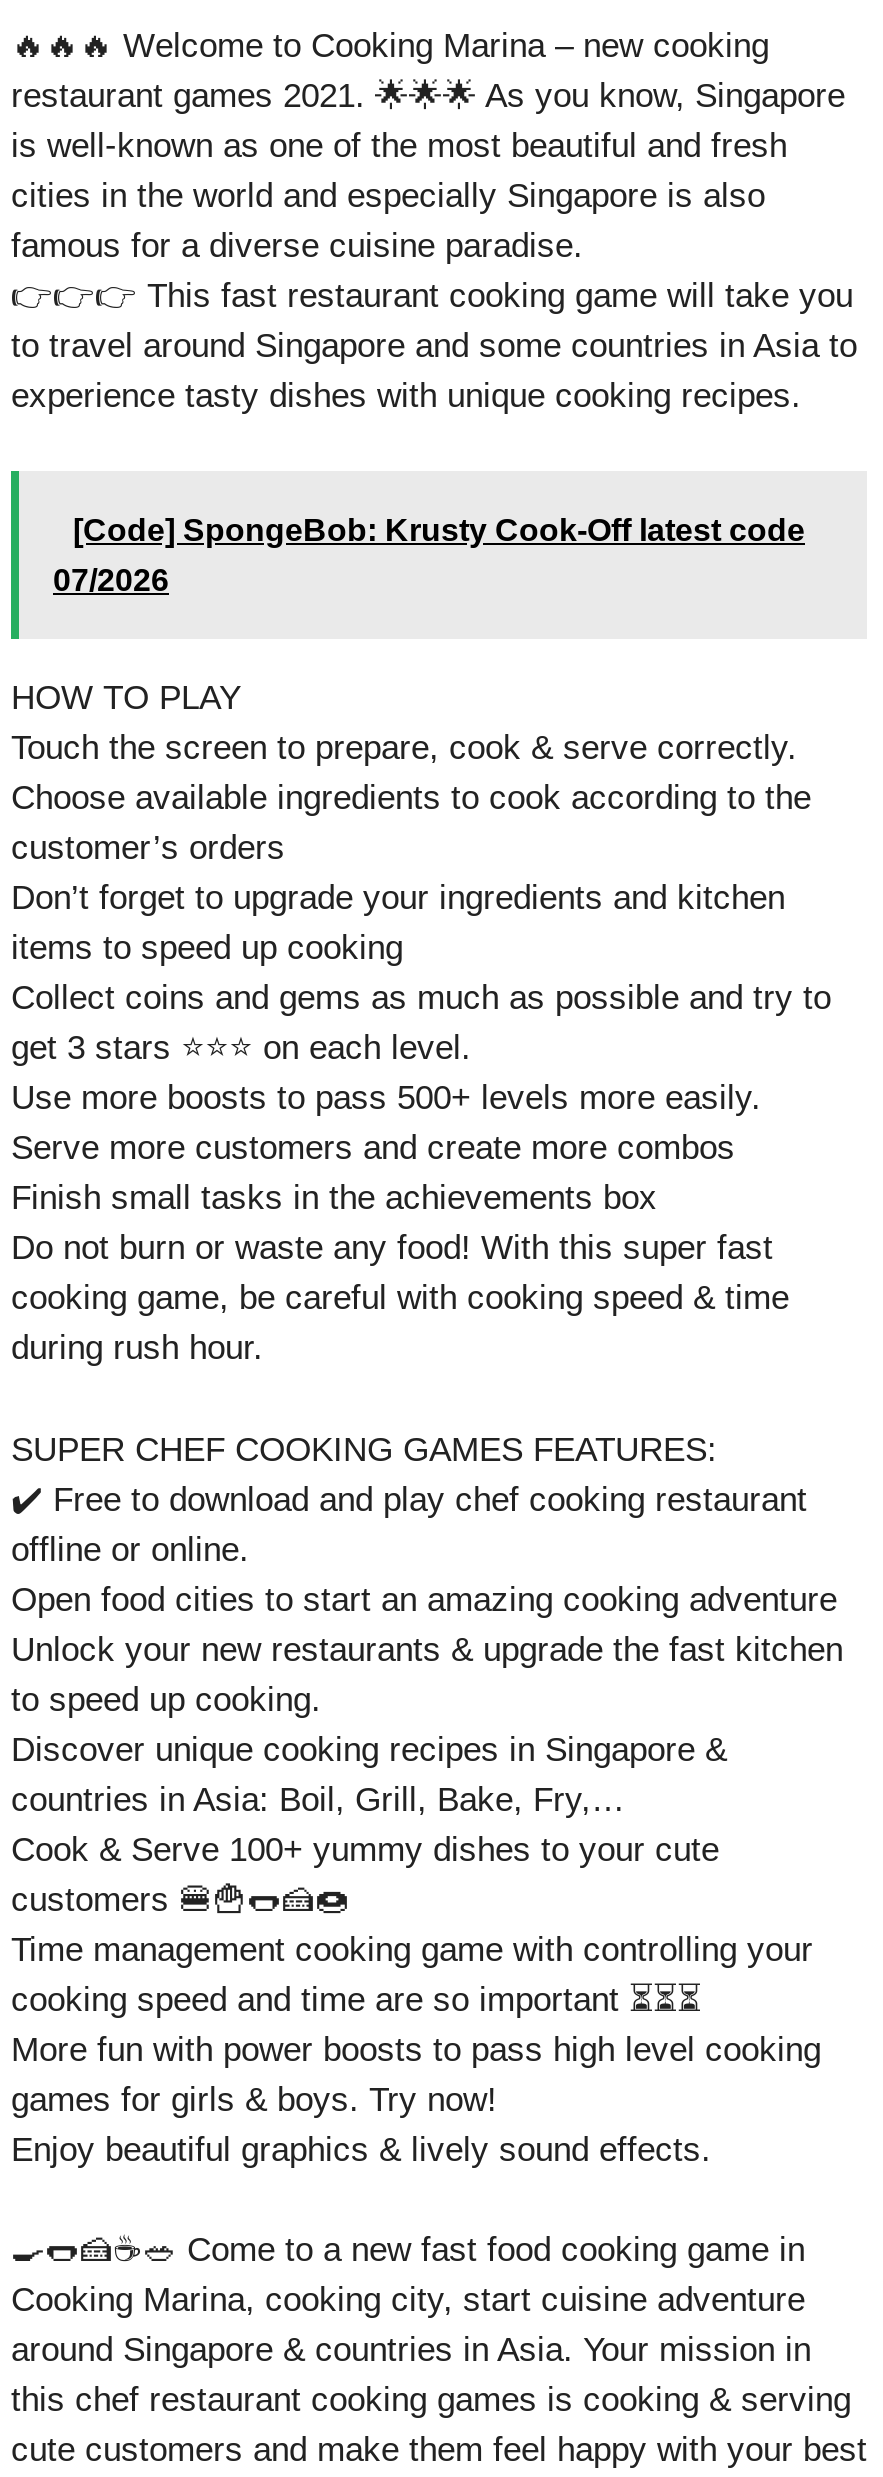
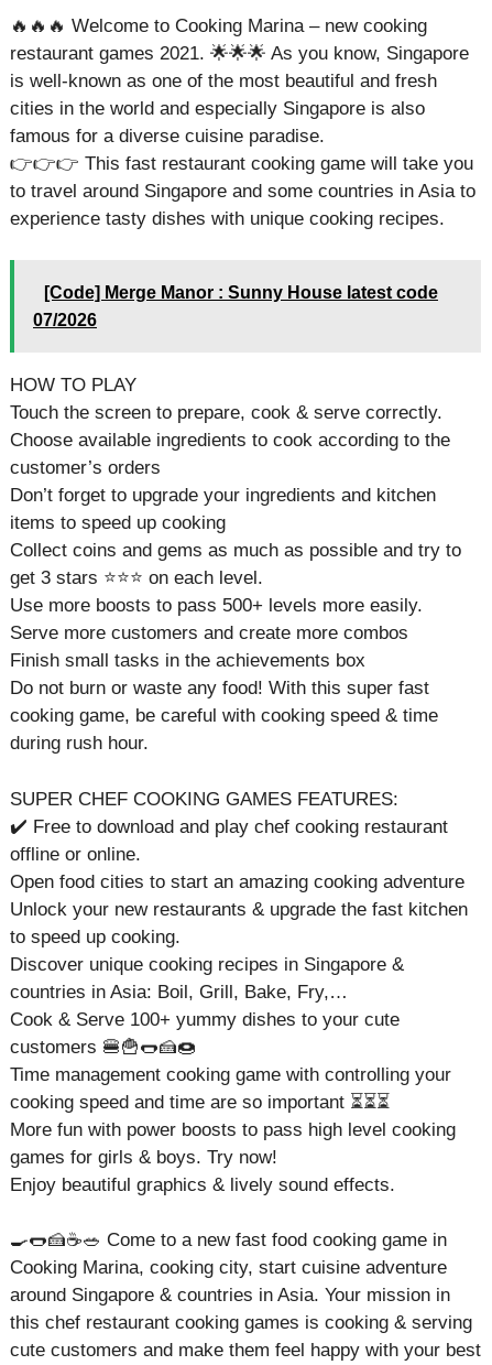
[73,513,805,547] [Code] SpongeBob: Krusty Cook-Off latest code -> [44,283,438,302] [Code] Merge Manor : Sunny House latest code

